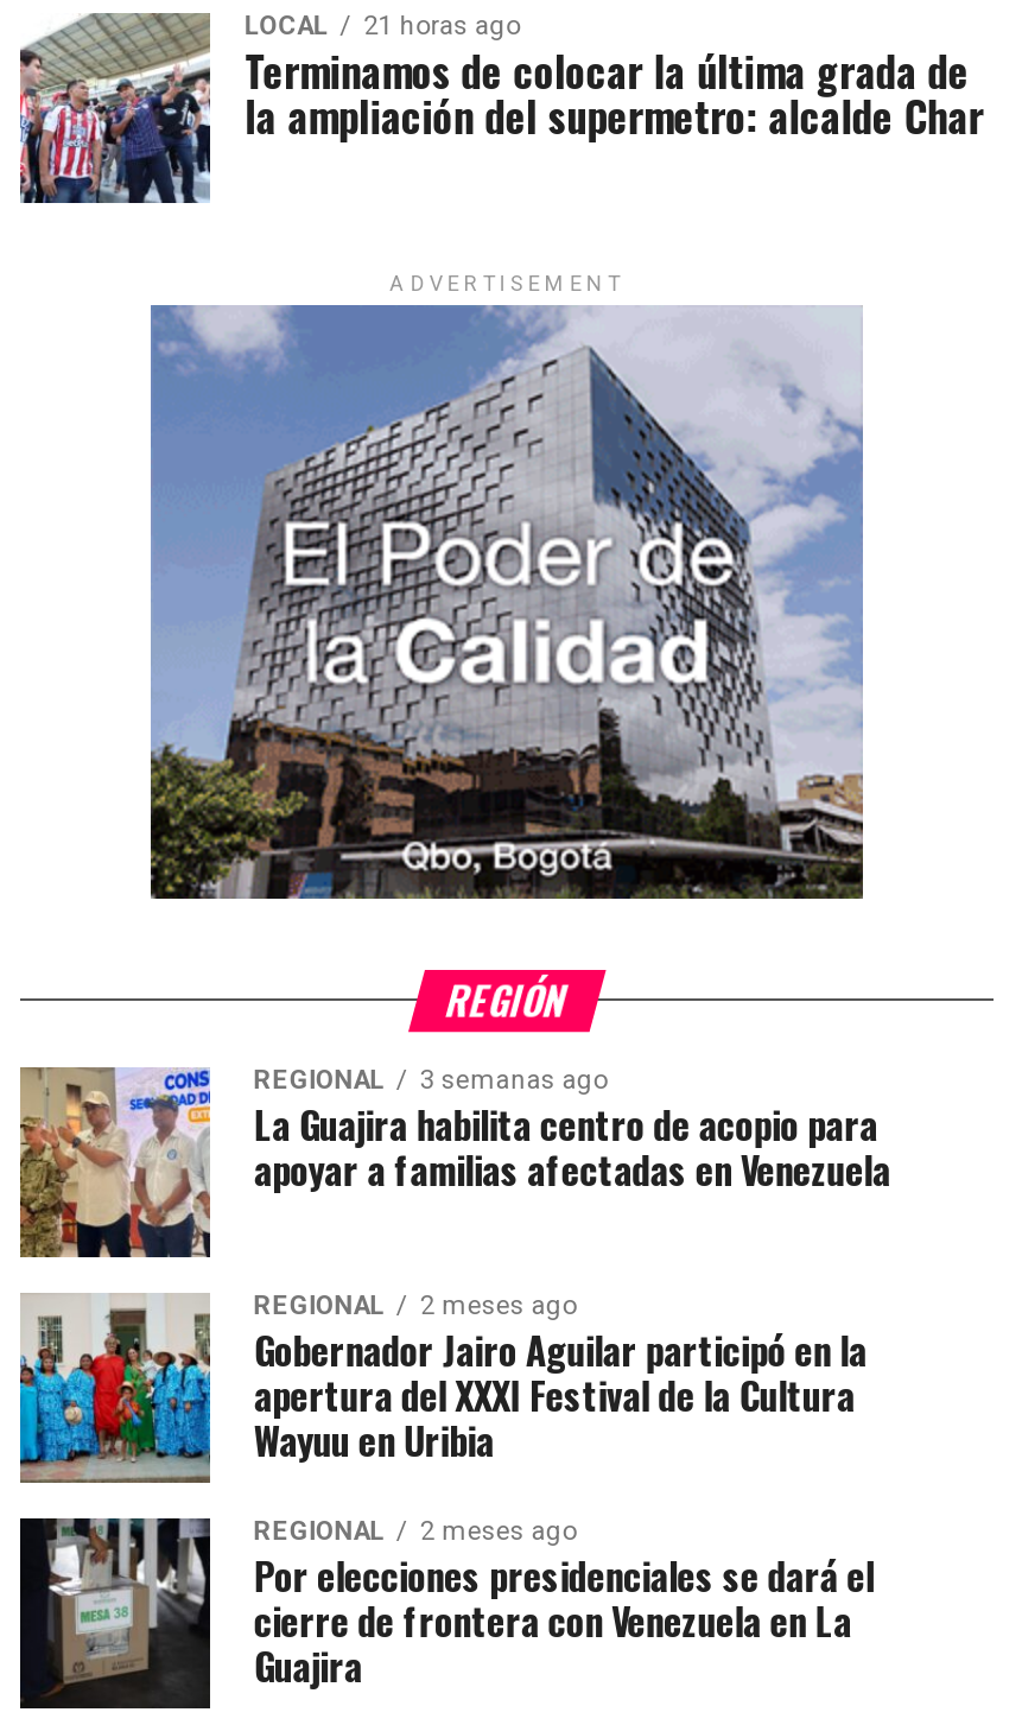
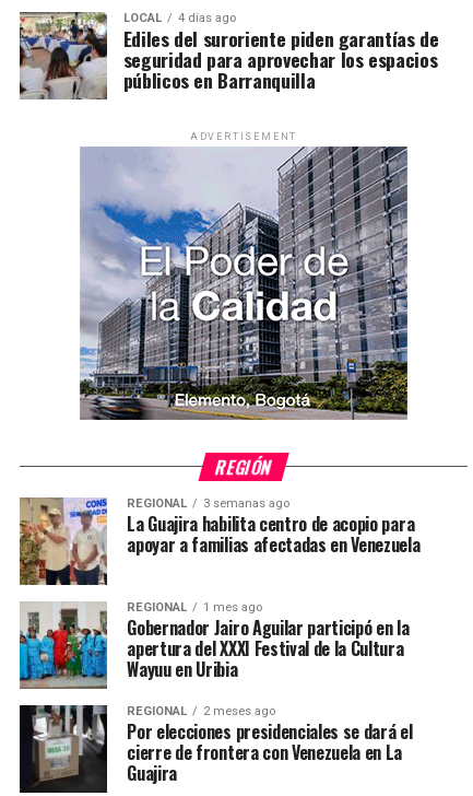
[18,11,984,203] [image] | 21 horas ago | Terminamos de colocar la última grada de | la ampliación del supermetro: alcalde Char -> [19,11,439,101] [image] | 4 días ago | Ediles del suroriente piden garantías de | seguridad para aprovechar los espacios | públicos en Barranquilla
[148,305,863,901] [image] -> [80,145,407,421] [image]
[254,1290,576,1321] REGIONAL 2 meses ago -> [127,600,262,614] REGIONAL 1 mes ago

